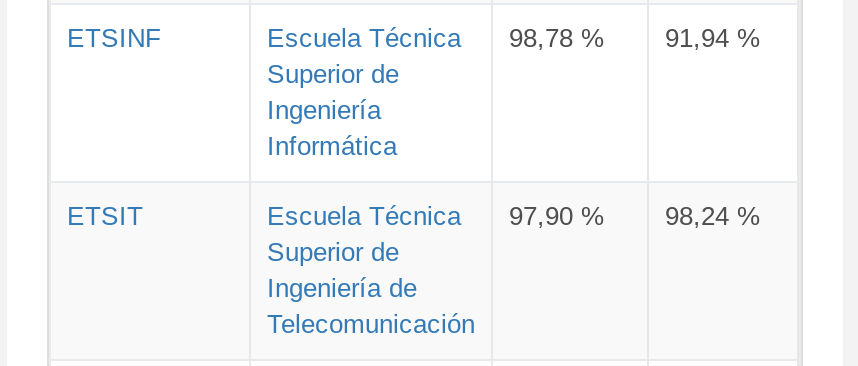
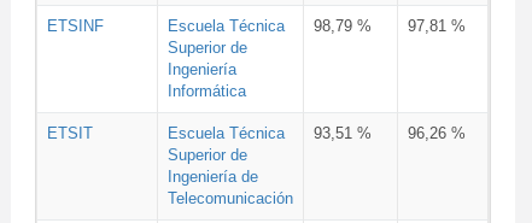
[509,22,605,52] 98,78 % -> [314,16,372,34] 98,79 %
[665,22,761,52] 91,94 % -> [408,16,466,34] 97,81 %
[509,200,605,230] 97,90 % -> [314,124,372,142] 93,51 %
[665,200,761,230] 98,24 % -> [408,124,466,142] 96,26 %

